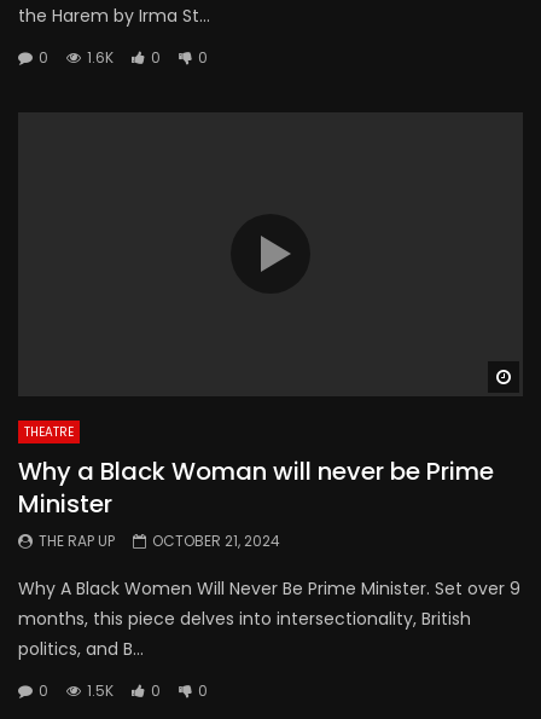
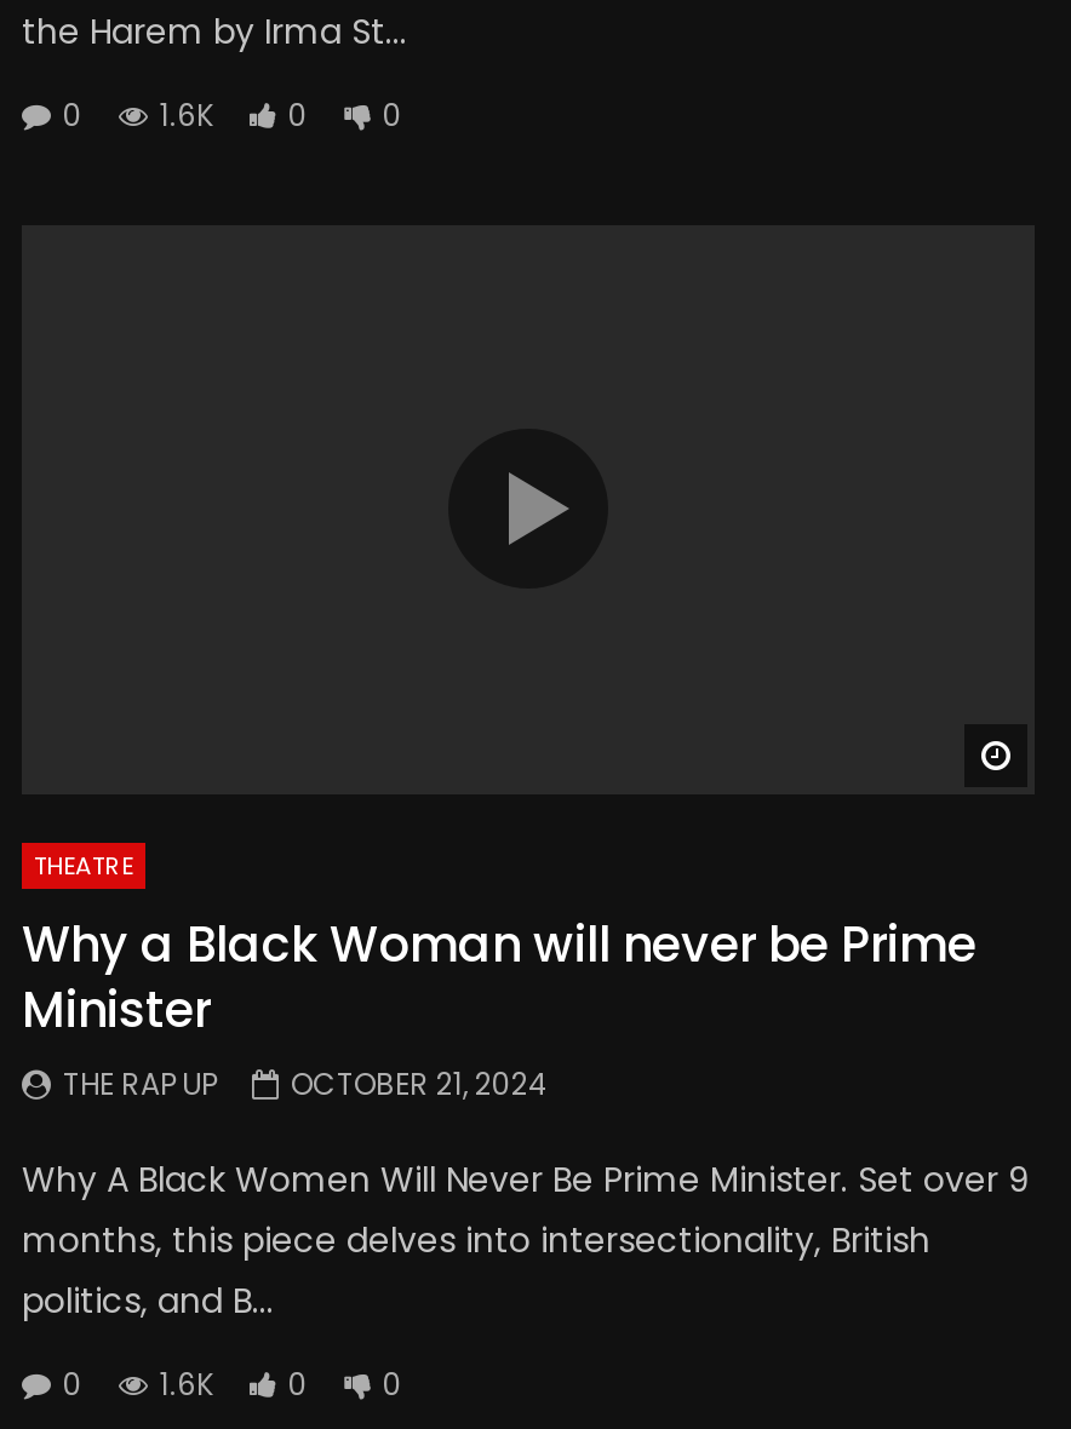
[39,681,208,701] 0 1.5K 0 0 -> [63,1365,402,1406] 0 1.6K 0 0

